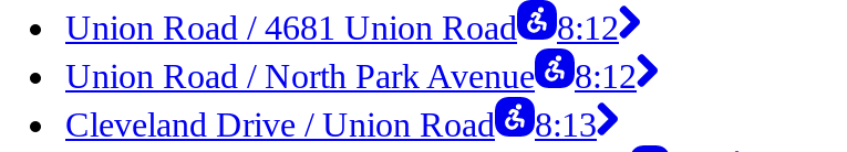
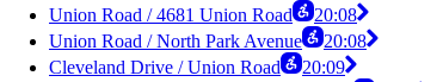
[65,9,619,47] Union Road / 4681 Union Road 8:12 -> [49,5,357,25] Union Road / 4681 Union Road 20:08
[65,58,637,95] Union Road / North Park Avenue 8:12 -> [49,31,367,51] Union Road / North Park Avenue 20:08
[65,106,597,144] Cleveland Drive / Union Road 8:13 -> [49,57,345,77] Cleveland Drive / Union Road 20:09

